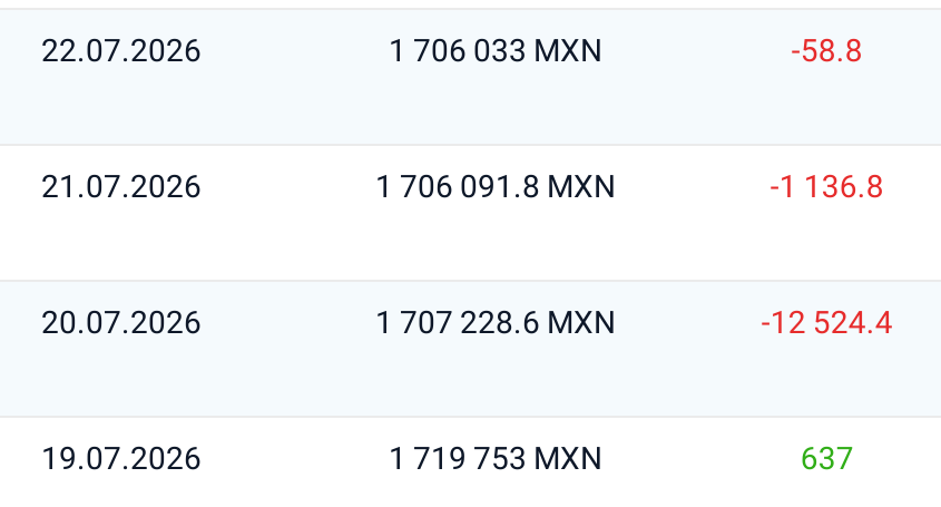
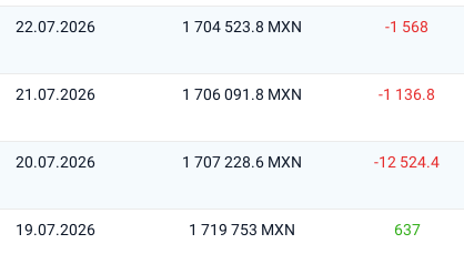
[389,32,863,68] 1 706 033 MXN | -58.8 -> [182,18,429,35] 1 704 523.8 MXN | -1 568

